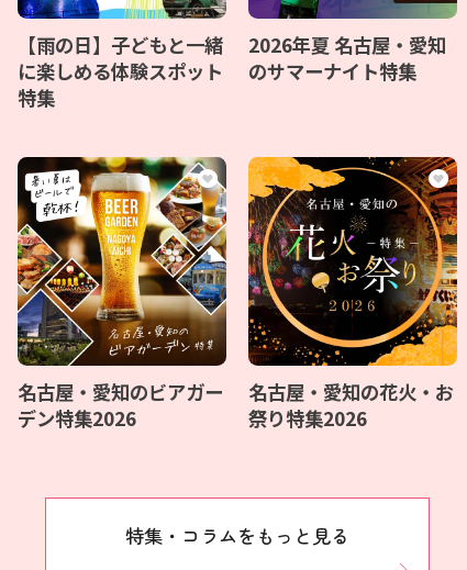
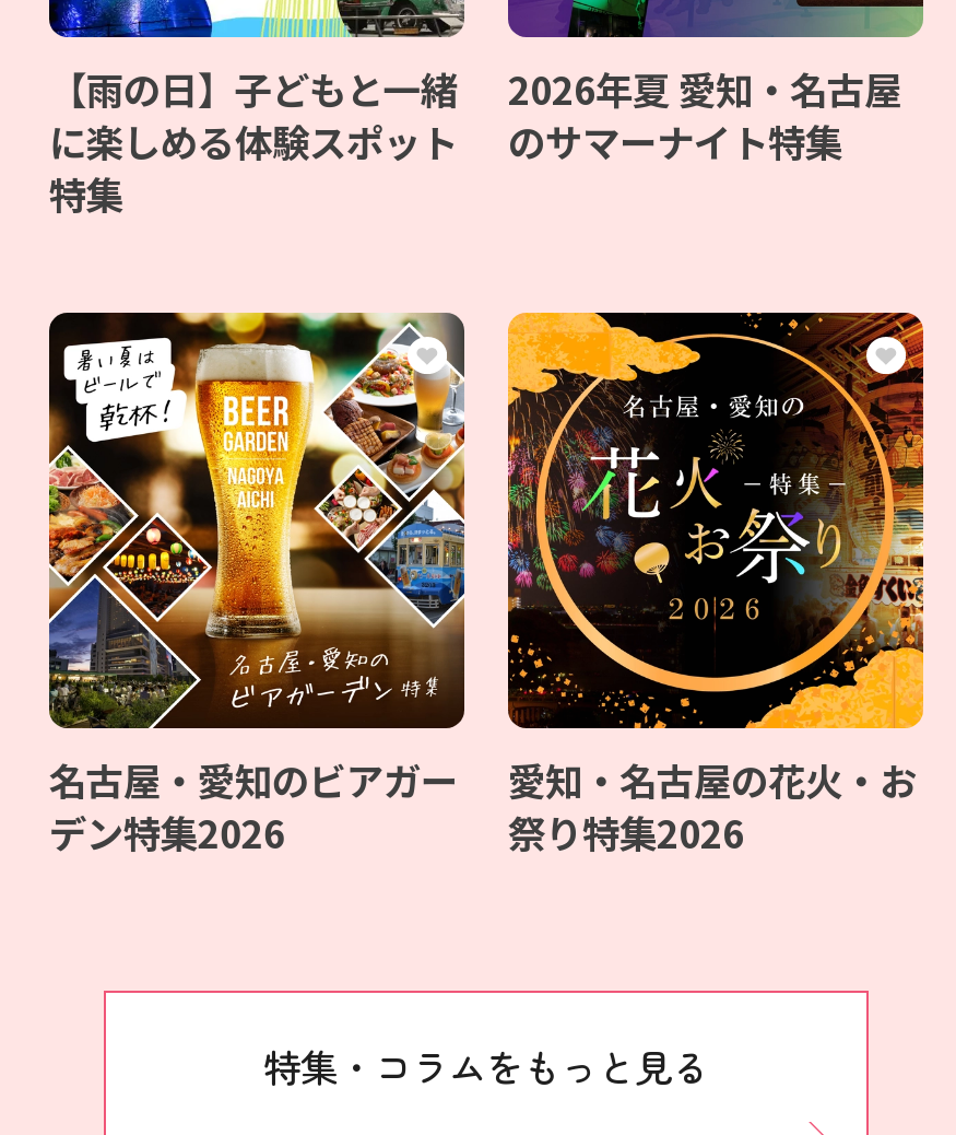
[248,31,446,58] 2026年夏 名古屋・愛知 -> [508,62,901,116] 2026年夏 愛知・名古屋
[248,378,454,405] 名古屋・愛知の花火・お -> [508,753,917,807] 愛知・名古屋の花火・お

